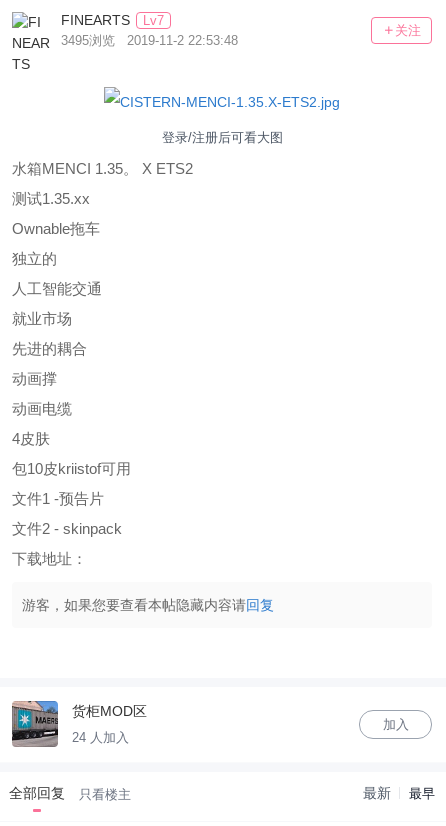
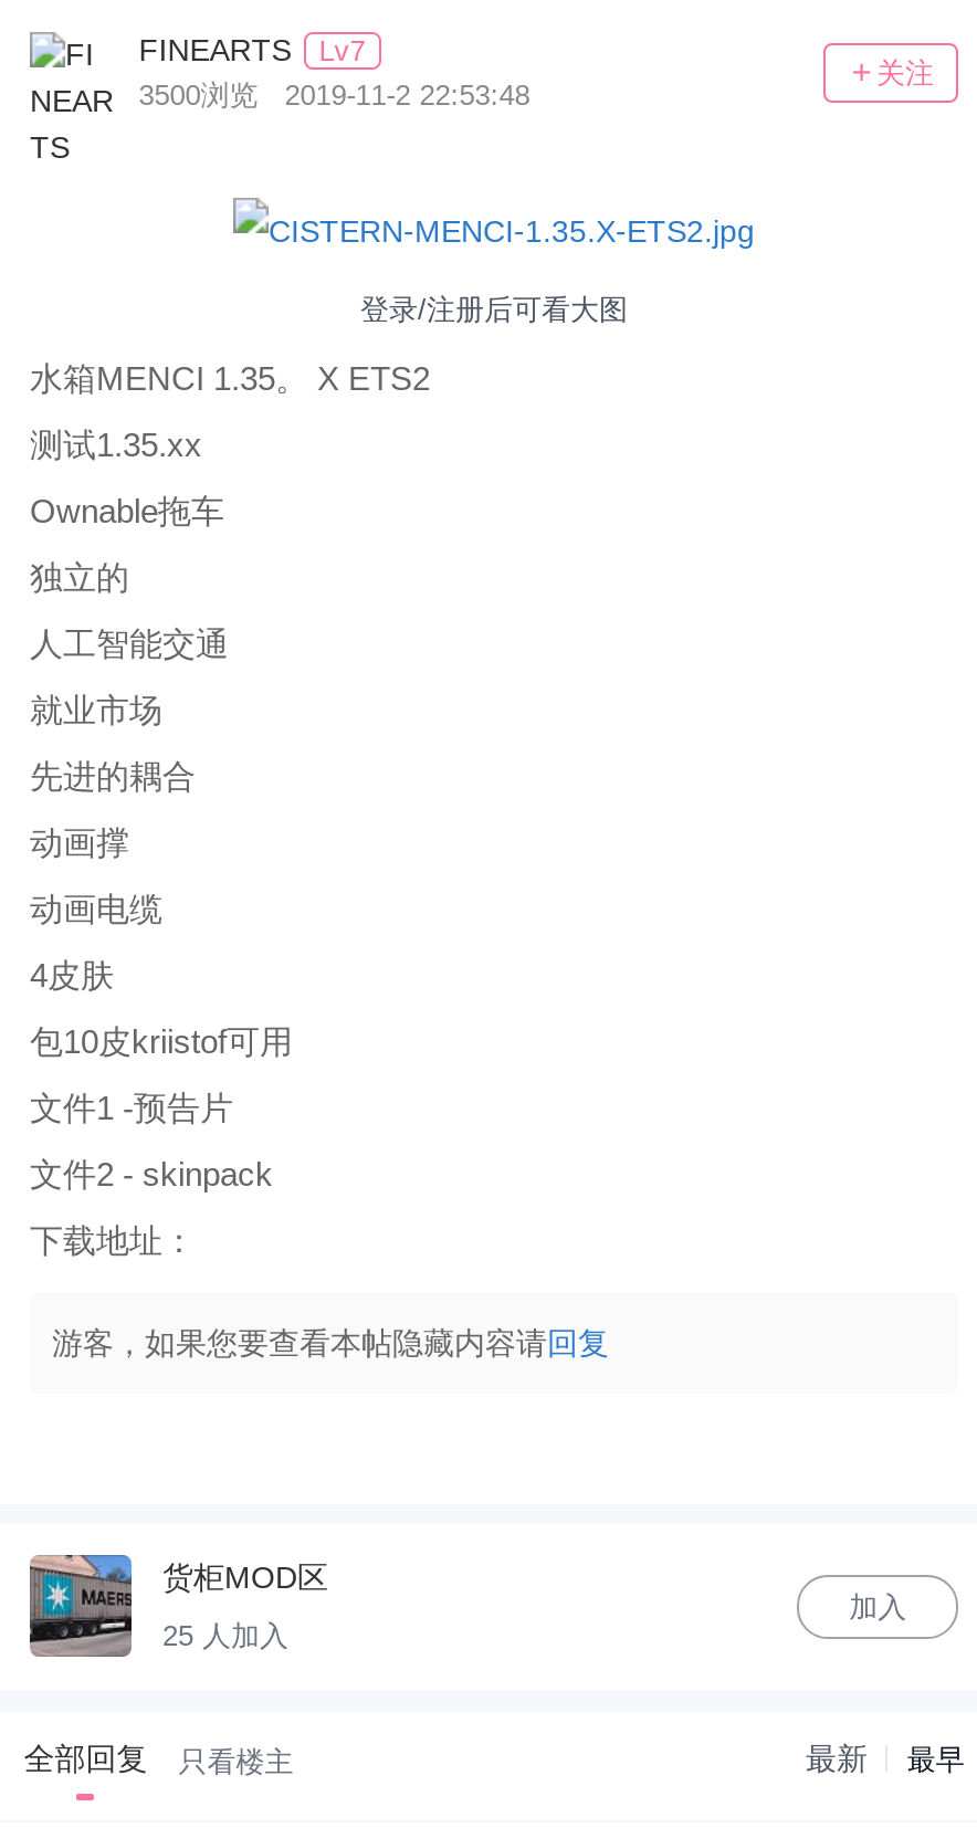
[61,33,238,48] 3495浏览 2019-11-2 22:53:48 -> [139,79,530,113] 3500浏览 2019-11-2 22:53:48
[72,730,129,745] 24 人加入 -> [162,1619,288,1652] 25 人加入

